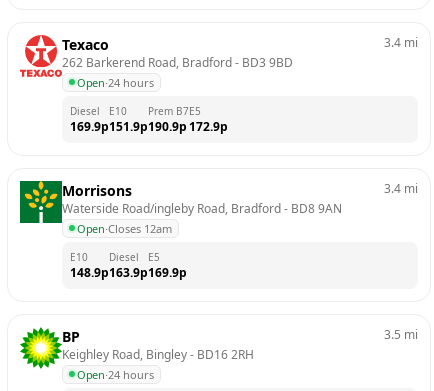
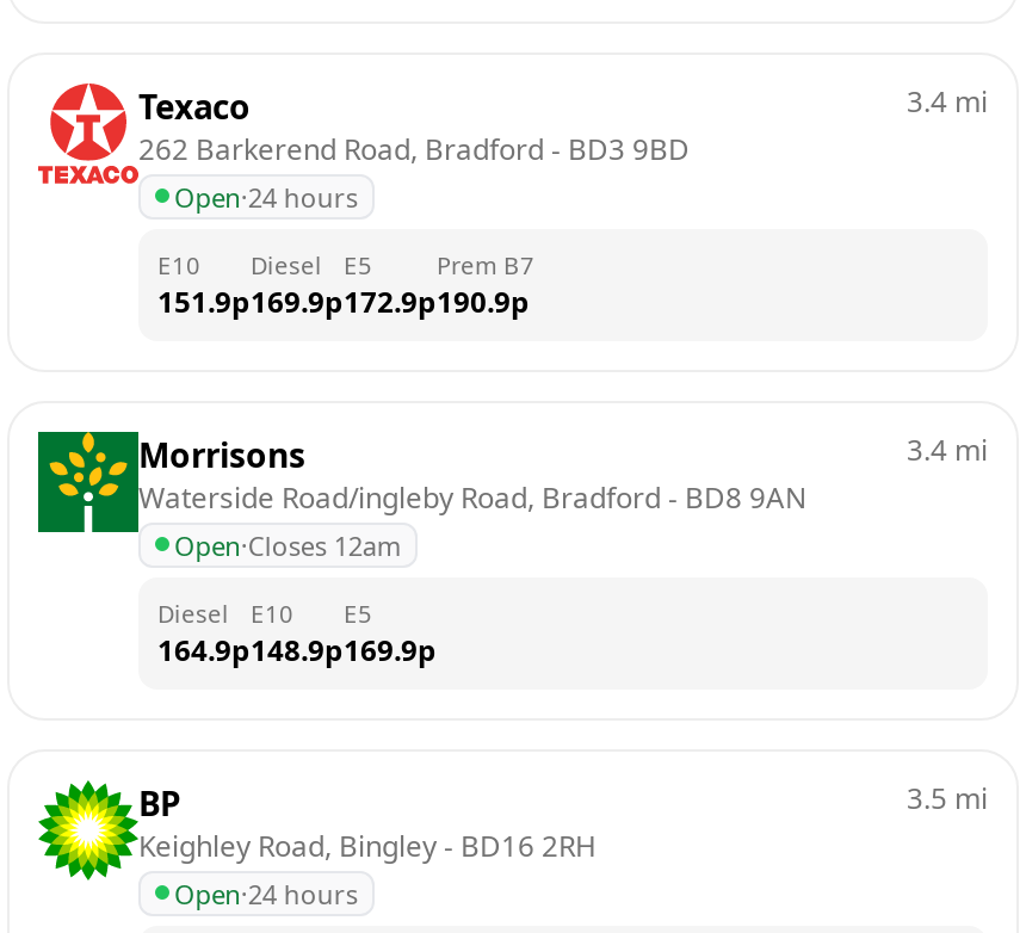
[109,104,148,135] E10 | 151.9p -> [344,248,437,322] E5 | 172.9p
[189,104,228,135] E5 | 172.9p -> none
none -> [157,248,251,322] E10 | 151.9p
[109,250,148,281] Diesel | 163.9p -> none
none -> [157,596,251,670] Diesel | 164.9p

